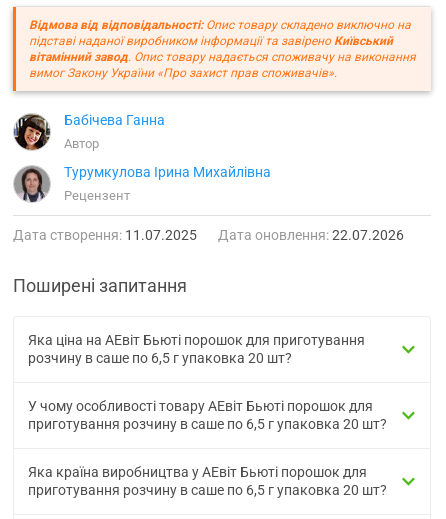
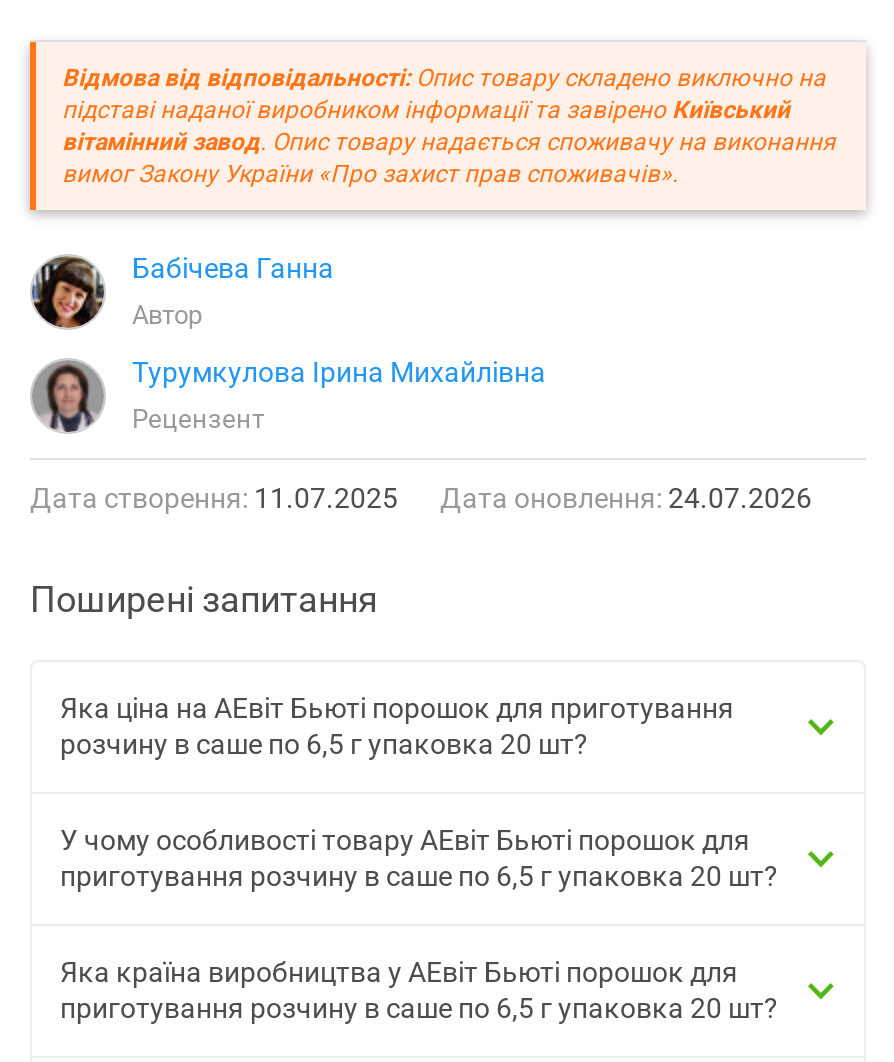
[13,227,404,243] Дата створення: 11.07.2025 Дата оновлення: 22.07.2026 -> [30,481,812,513] Дата створення: 11.07.2025 Дата оновлення: 24.07.2026

